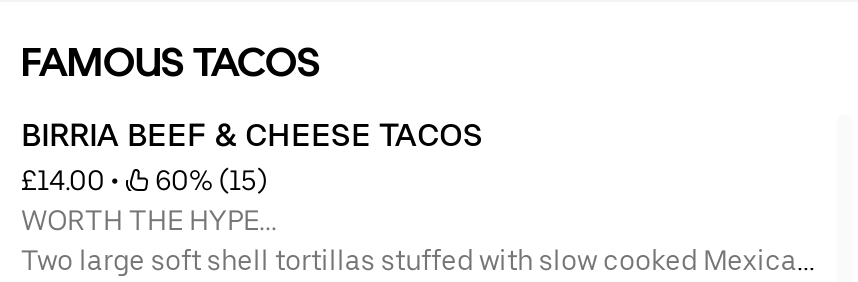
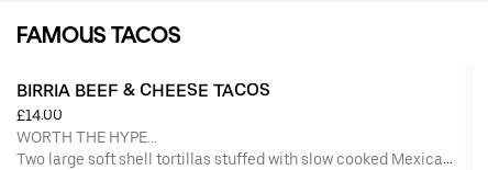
[21,165,267,197] £14.00 • | 60% (15) -> [16,106,63,123] £14.00

